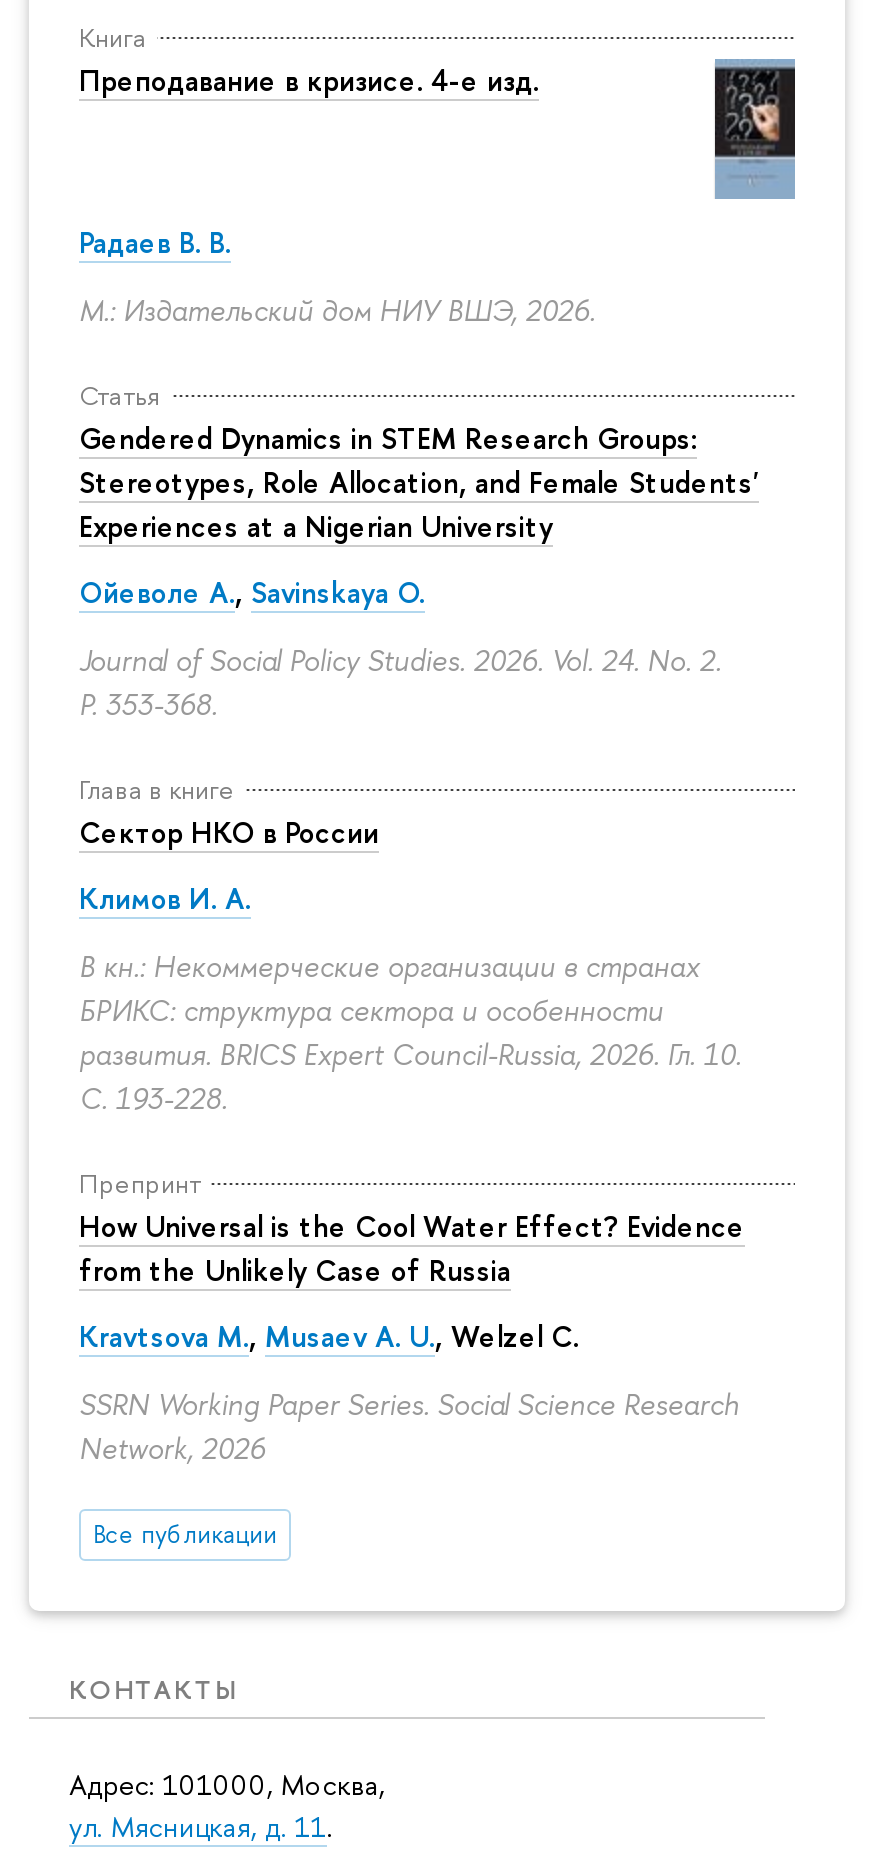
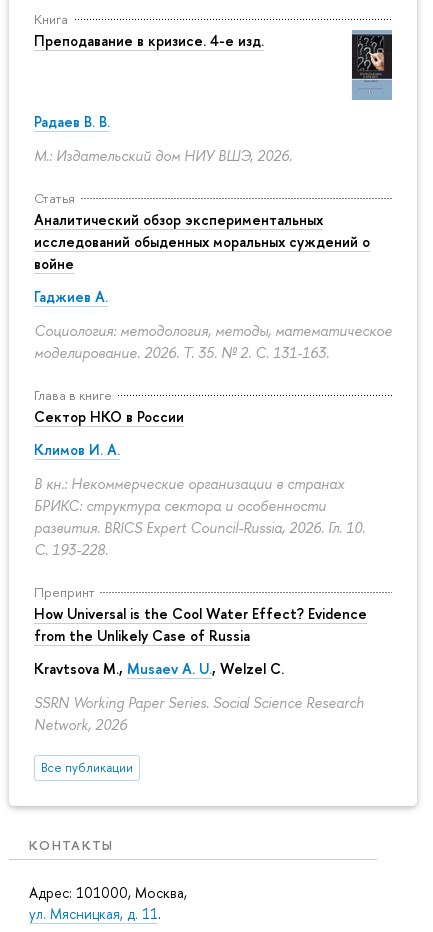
[79,419,759,545] Gendered Dynamics in STEM Research Groups: | Stereotypes, Role Allocation, and Female Students' | Experiences at a Nigerian University -> [34,210,370,273] Аналитический обзор экспериментальных | исследований обыденных моральных суждений о | войне
[79,574,425,612] Ойеволе А., Savinskaya O. -> [34,287,108,306] Гаджиев А.
[79,641,721,723] Journal of Social Policy Studies. 2026. Vol. 24. No. 2. | P. 353-368. -> [34,321,392,362] Социология: методология, методы, математическое | моделирование. 2026. Т. 35. № 2. С. 131-163.

